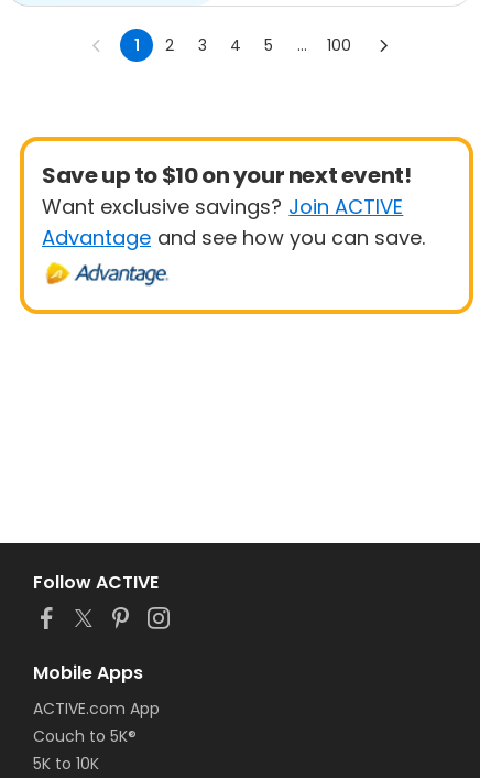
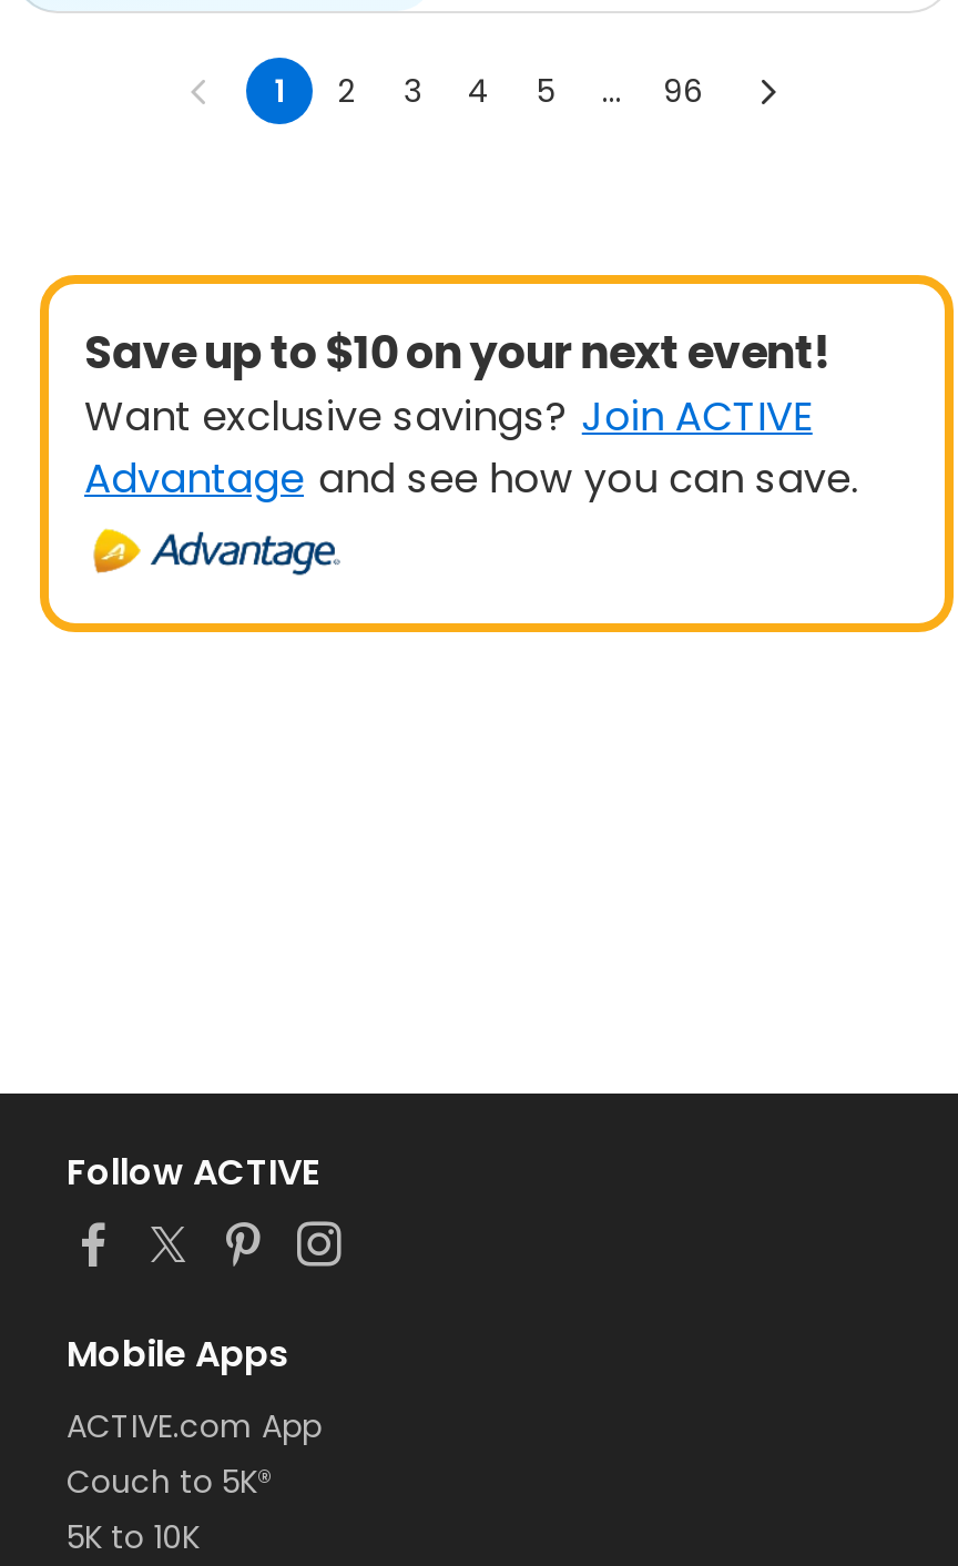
[327,34,351,56] 100 -> [663,69,703,113] 96

